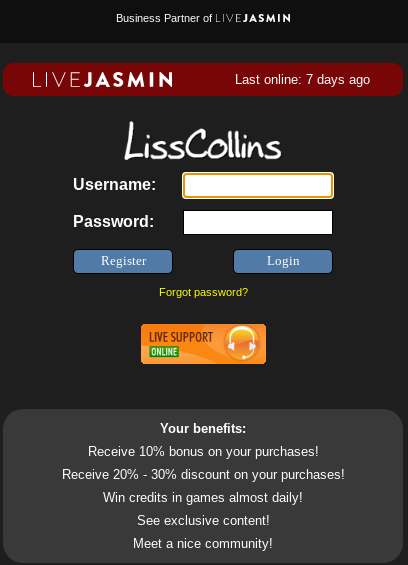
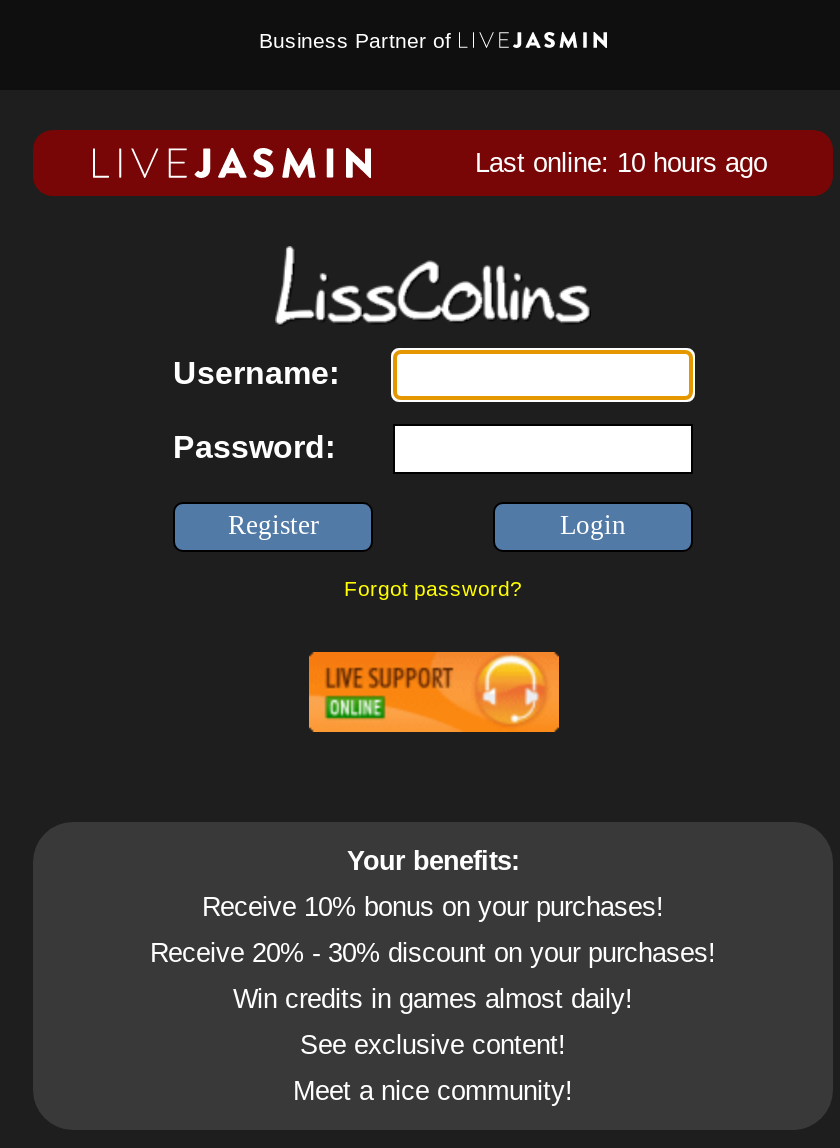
[235,72,370,87] Last online: 7 days ago -> [475,148,767,178] Last online: 10 hours ago

